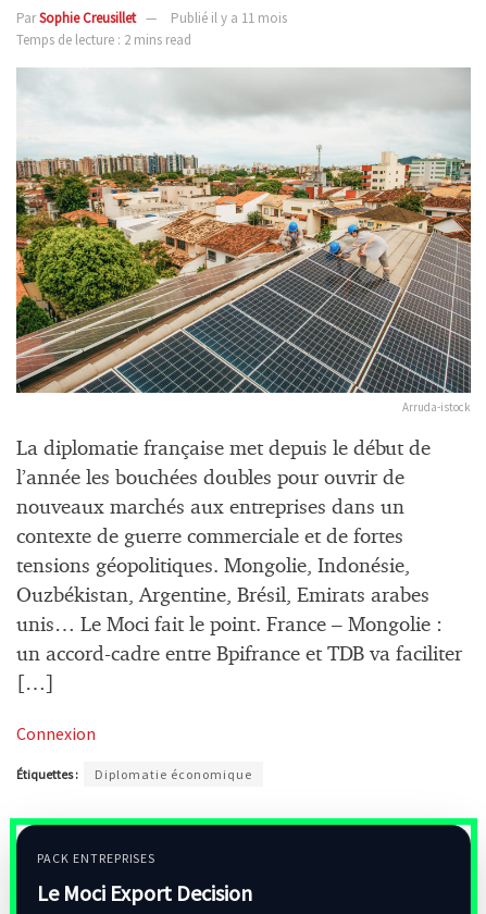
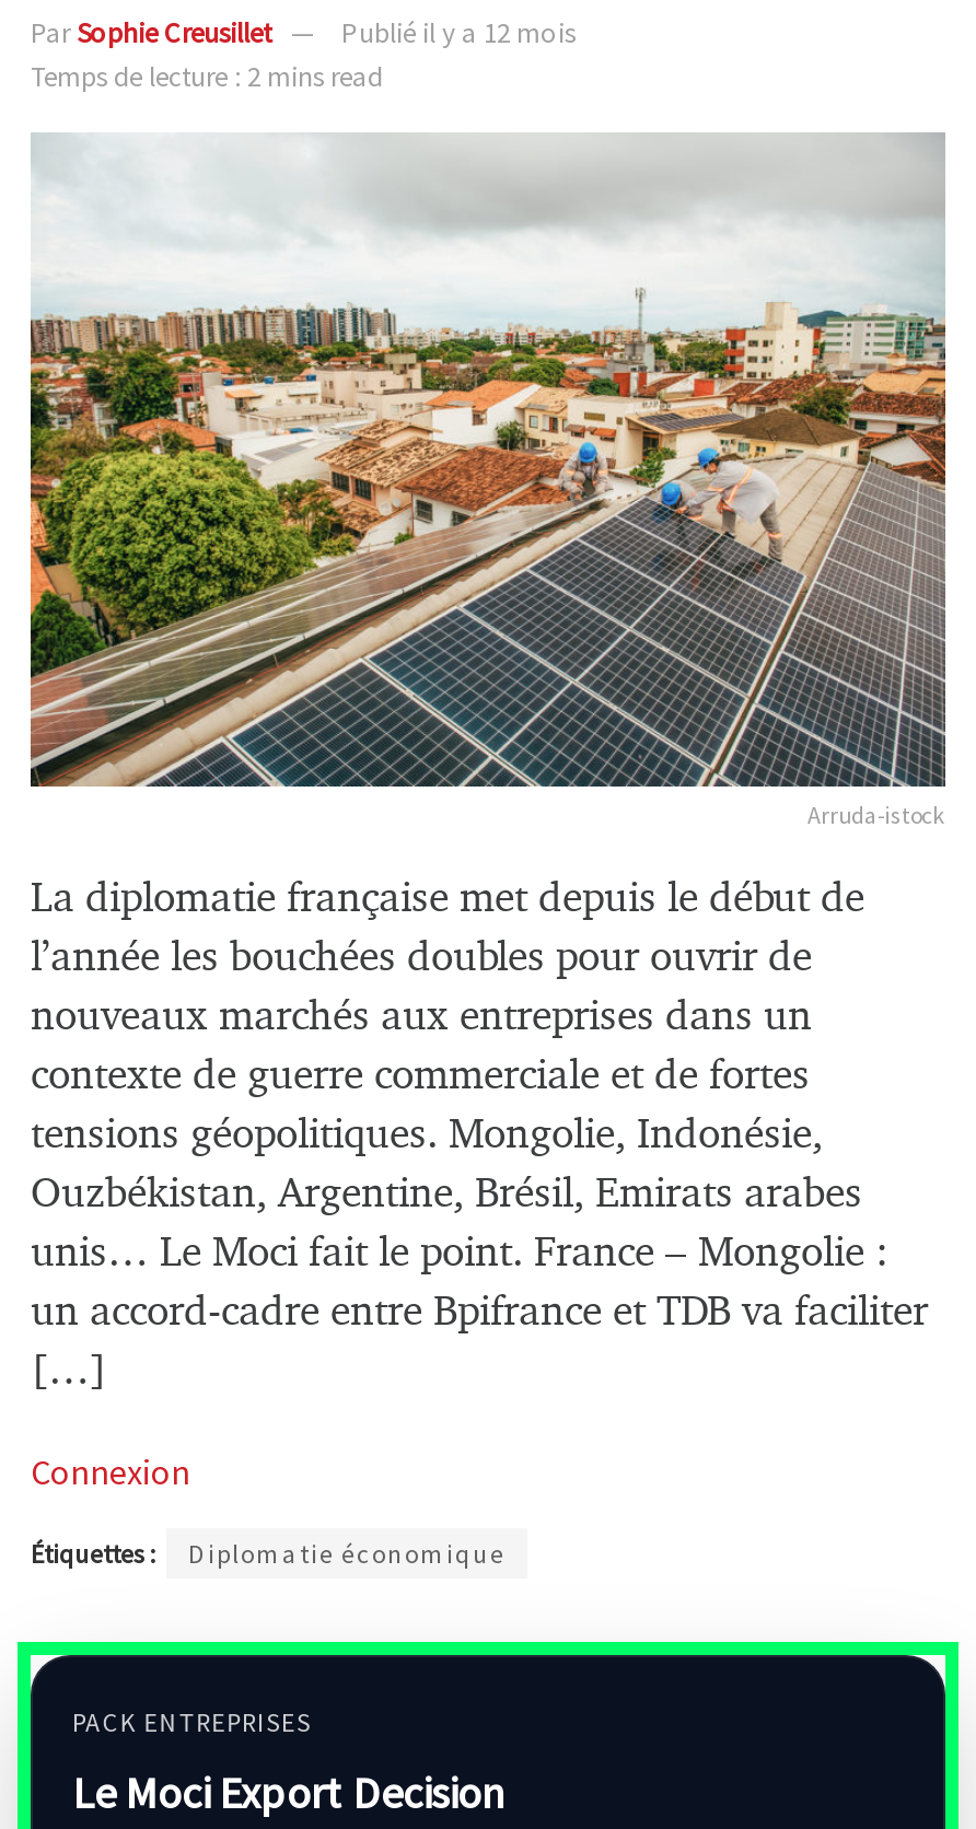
[171,9,287,27] Publié il y a 11 mois -> [341,14,576,51] Publié il y a 12 mois

